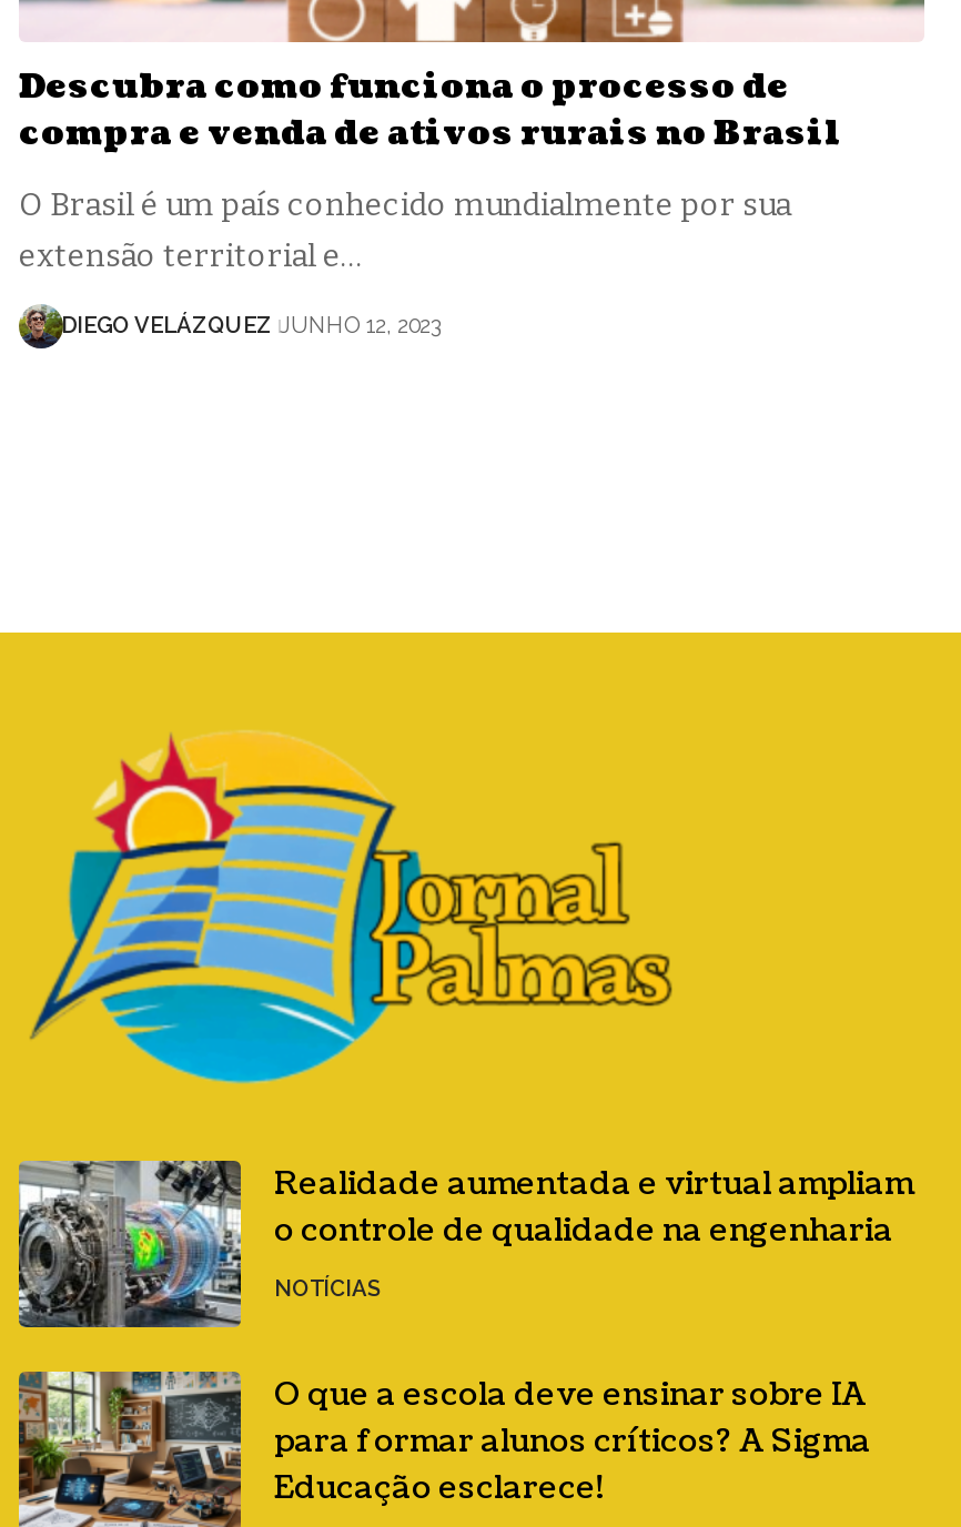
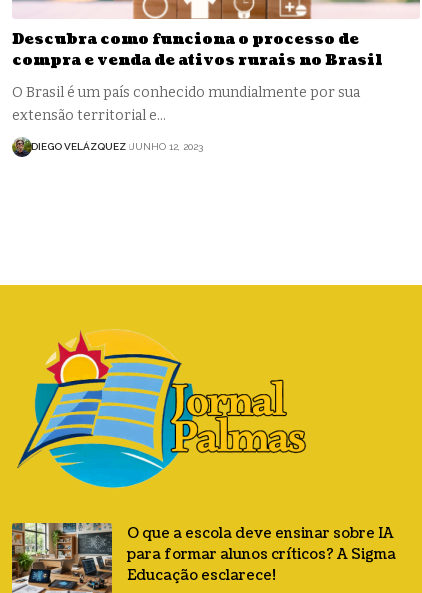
[17,1159,913,1329] [image] | Realidade aumentada e virtual ampliam | o controle de qualidade na engenharia | NOTÍCIAS -> none

